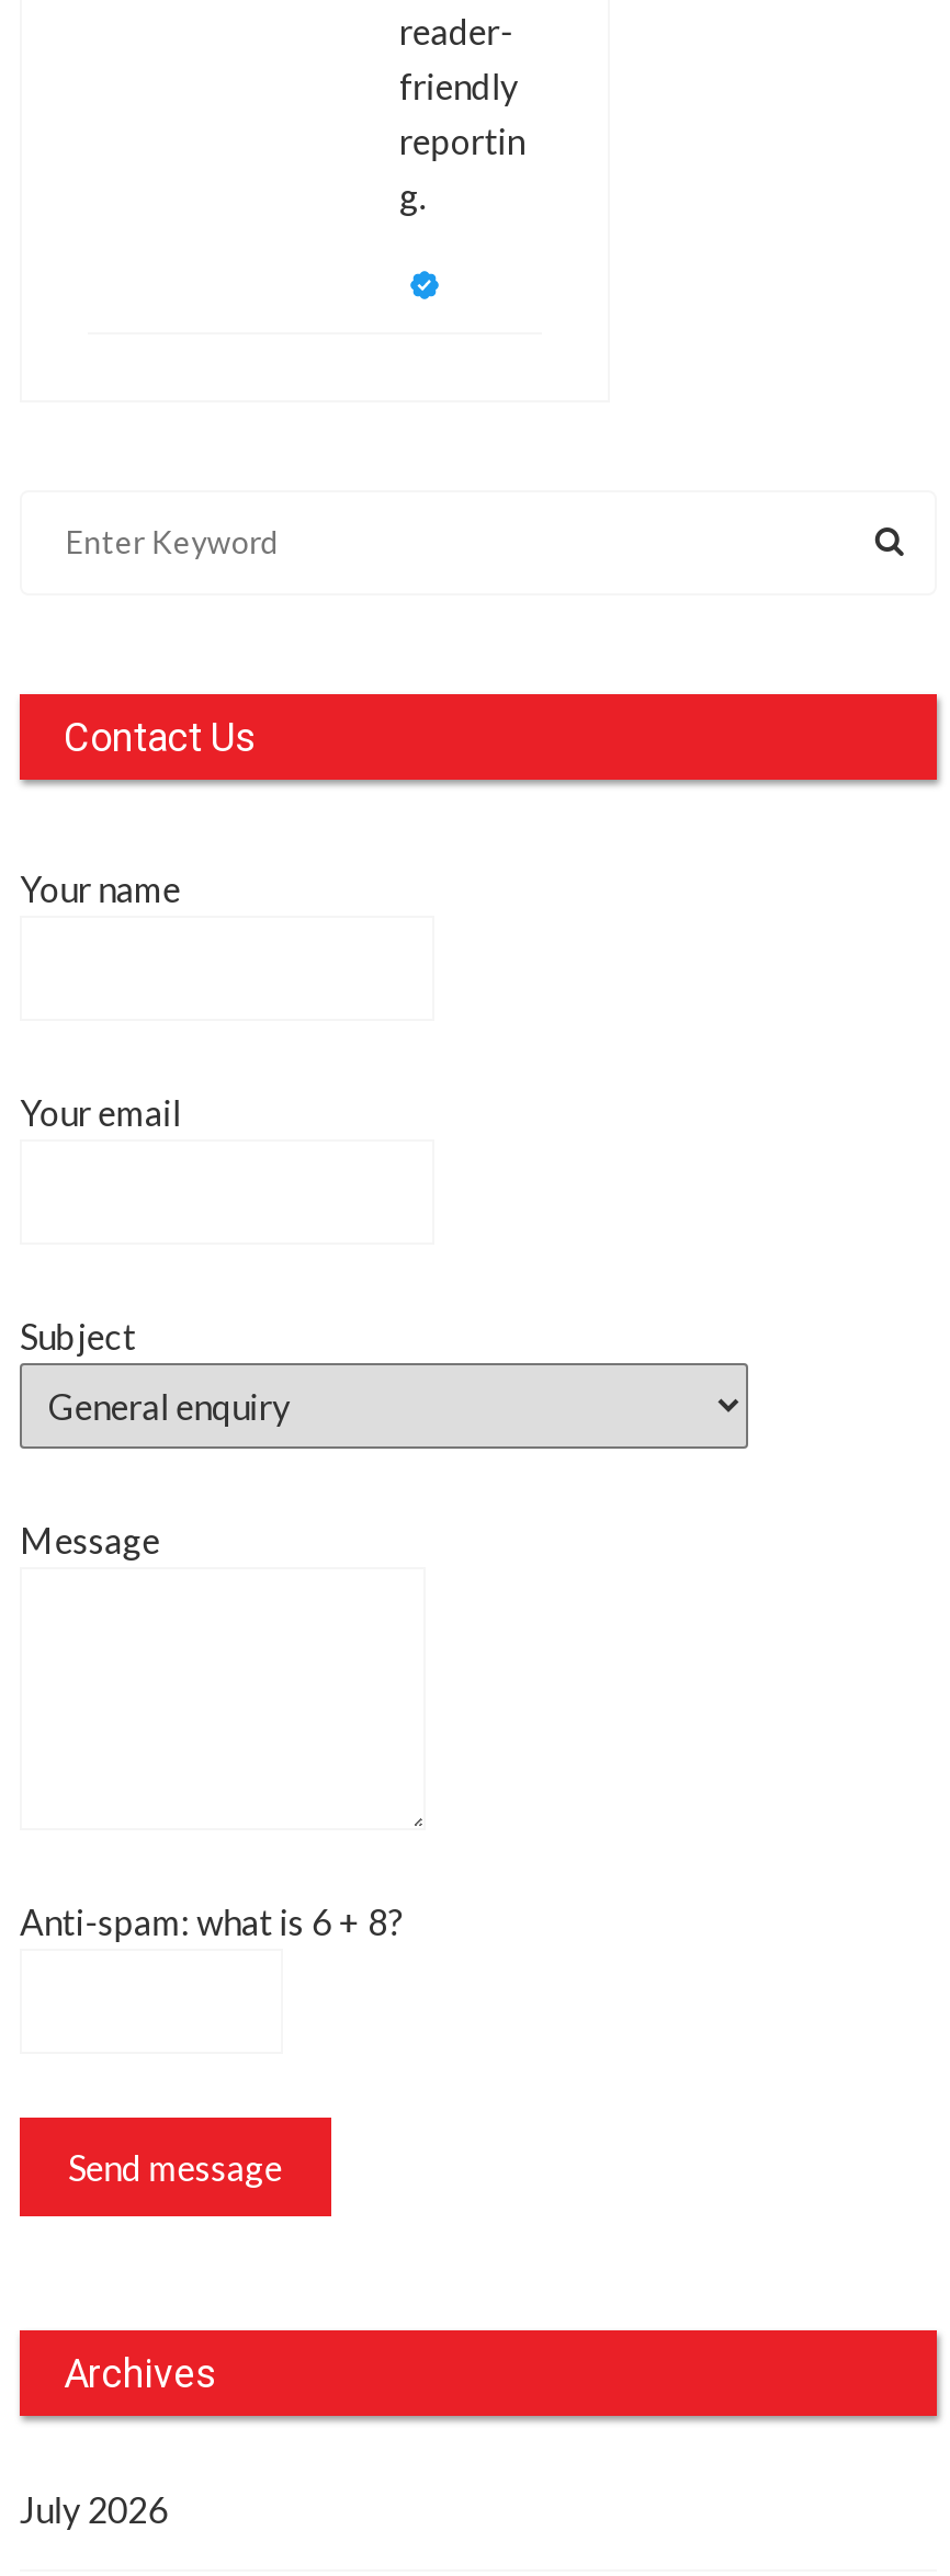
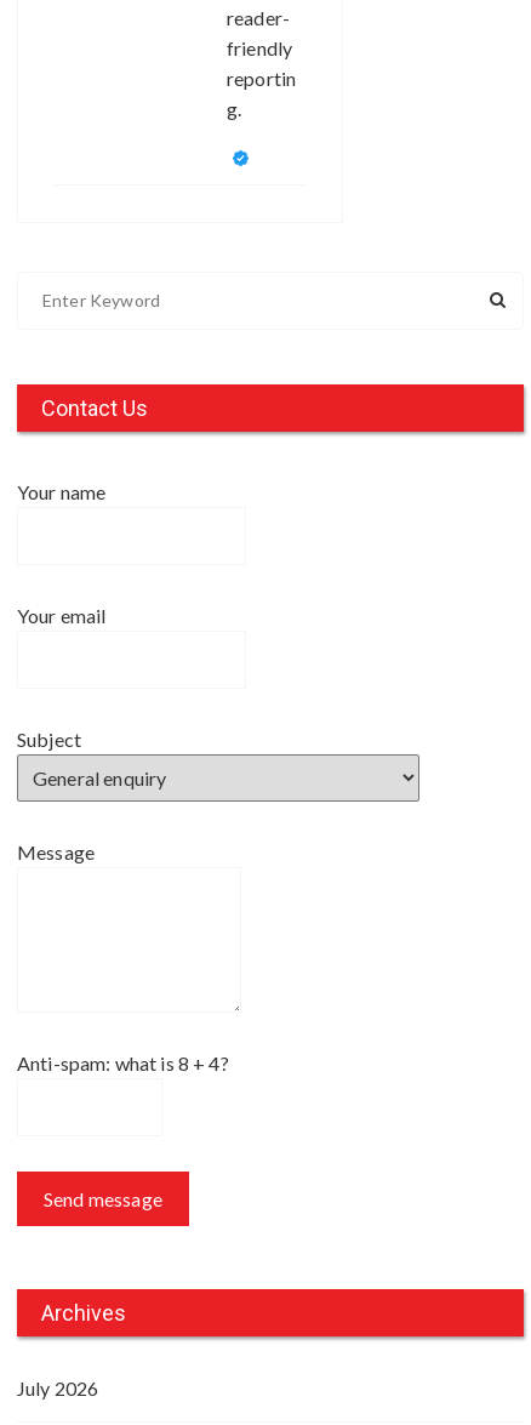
[20,1901,403,1942] Anti-spam: what is 6 + 8? -> [17,1051,229,1074] Anti-spam: what is 8 + 4?

